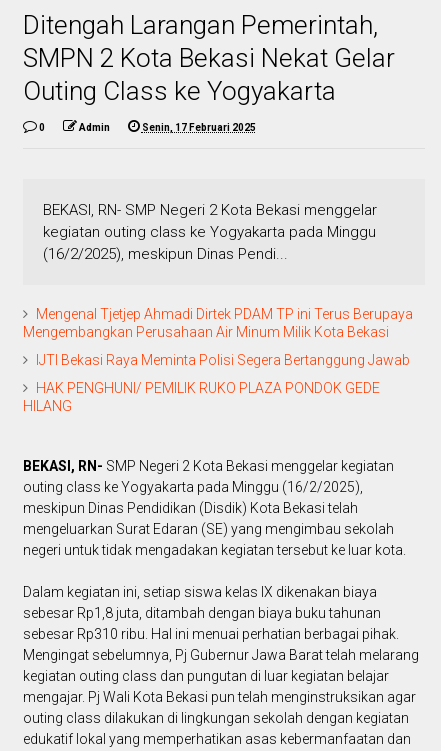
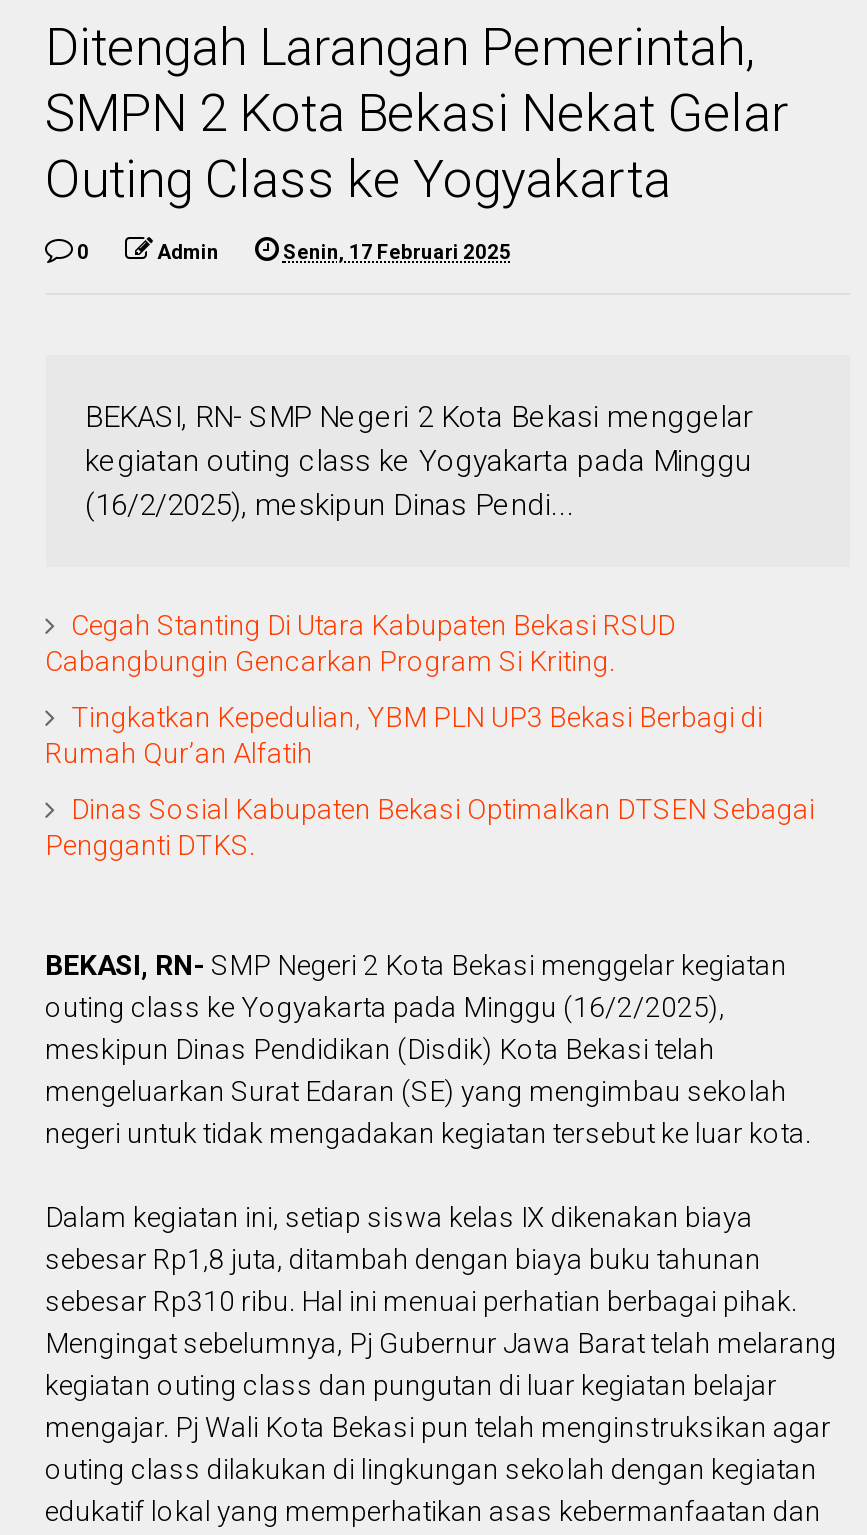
[22,306,412,340] Mengenal Tjetjep Ahmadi Dirtek PDAM TP ini Terus Berupaya | Mengembangkan Perusahaan Air Minum Milik Kota Bekasi -> [45,610,675,678] Cegah Stanting Di Utara Kabupaten Bekasi RSUD | Cabangbungin Gencarkan Program Si Kriting.
[35,352,409,368] IJTI Bekasi Raya Meminta Polisi Segera Bertanggung Jawab -> [45,702,763,770] Tingkatkan Kepedulian, YBM PLN UP3 Bekasi Berbagi di | Rumah Qur’an Alfatih
[22,380,379,414] HAK PENGHUNI/ PEMILIK RUKO PLAZA PONDOK GEDE | HILANG -> [45,794,815,862] Dinas Sosial Kabupaten Bekasi Optimalkan DTSEN Sebagai | Pengganti DTKS.

